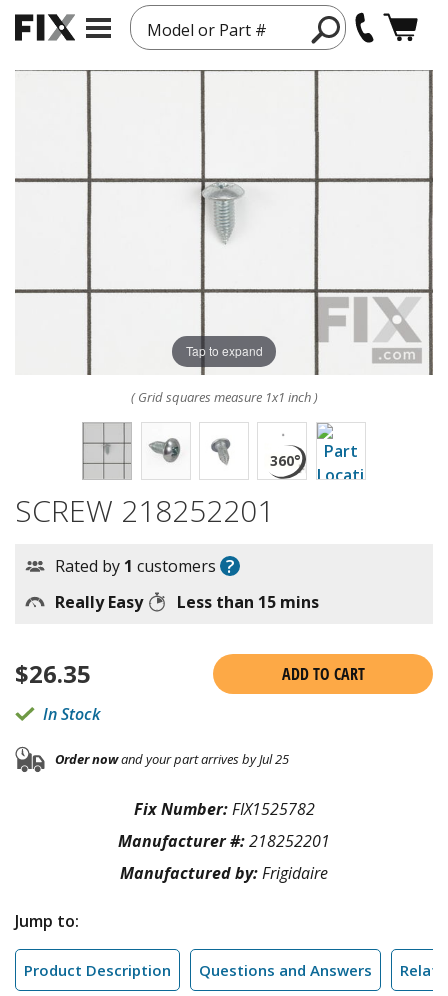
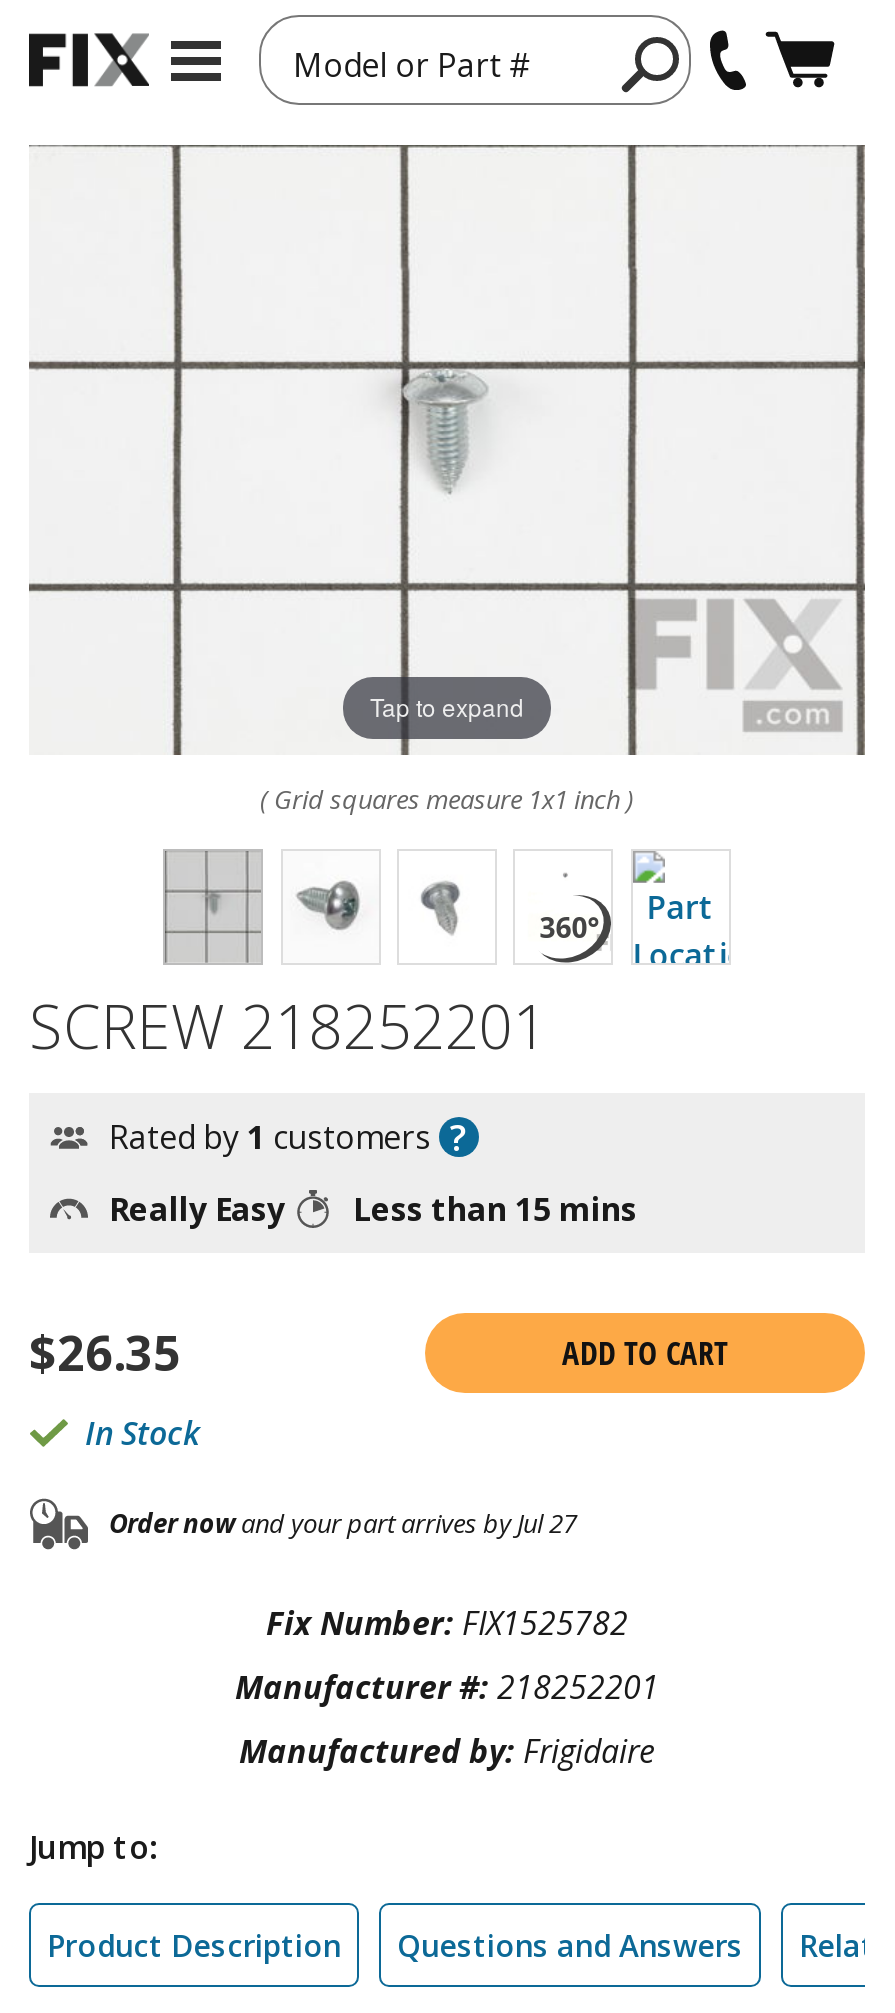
[55,750,289,768] Order nowand your part arrives by Jul 25 -> [109,1506,577,1542] Order nowand your part arrives by Jul 27

